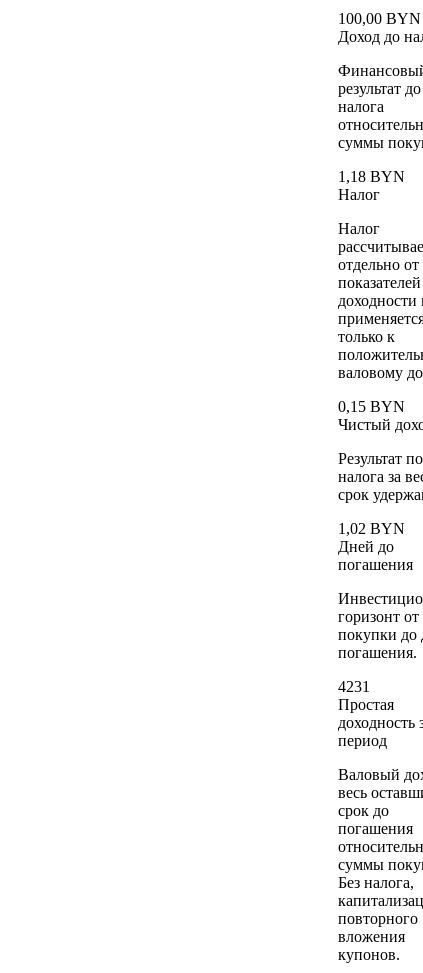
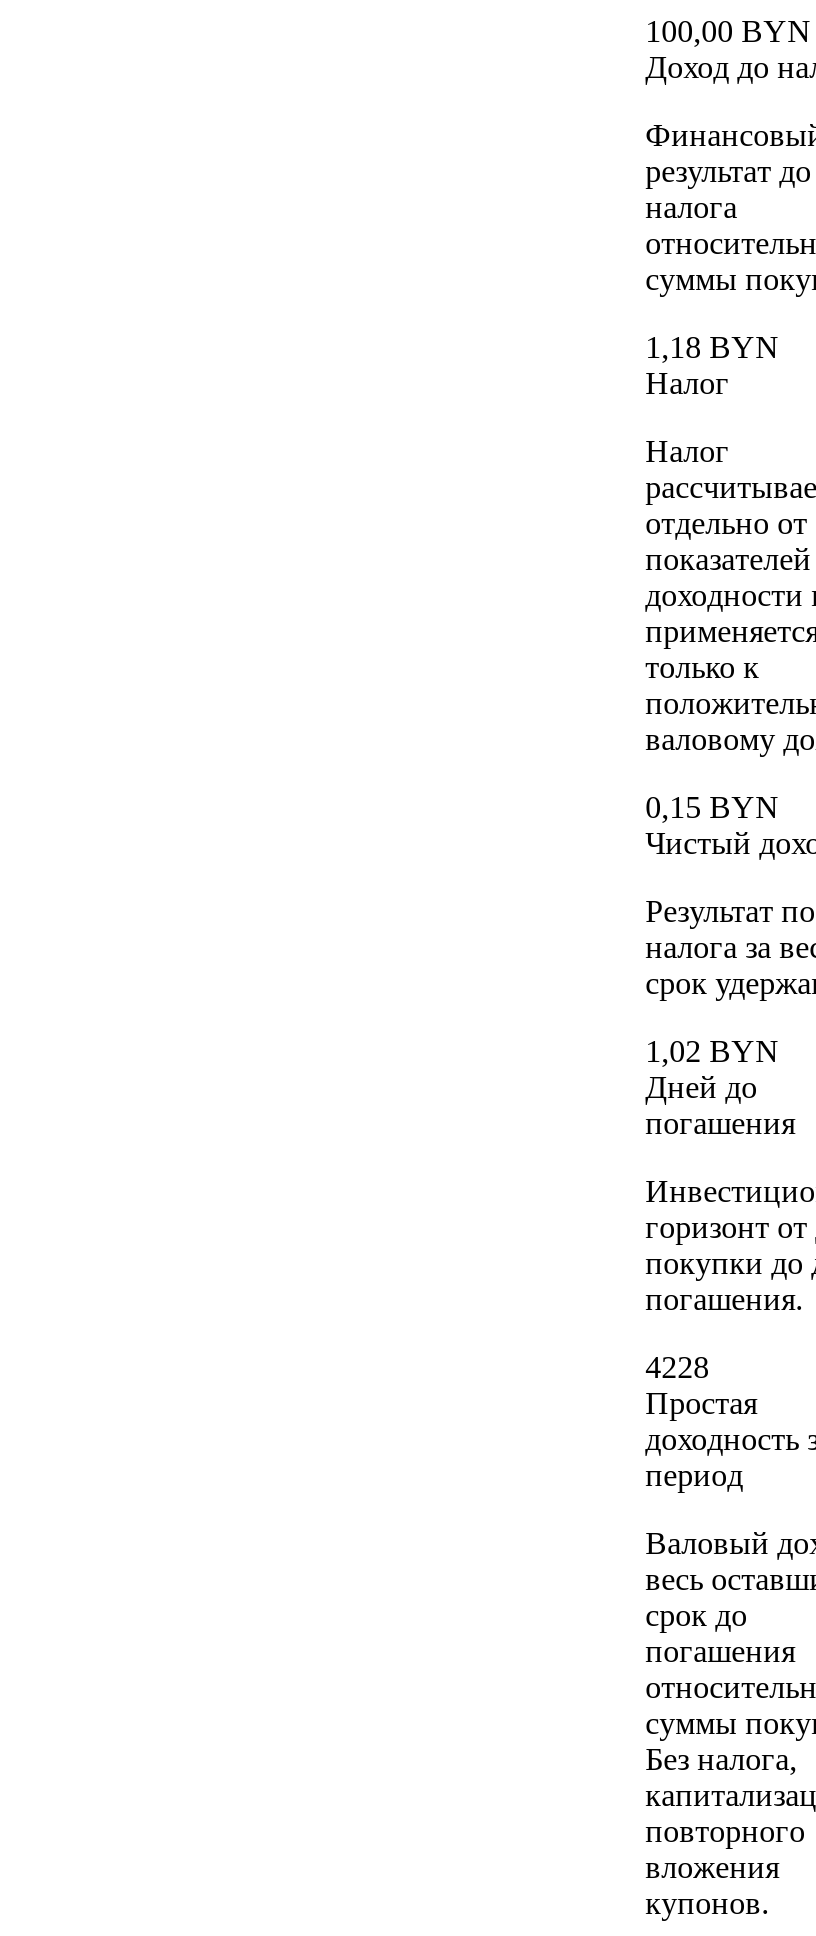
[338,678,370,695] 4231 -> [645,1351,709,1385] 4228

